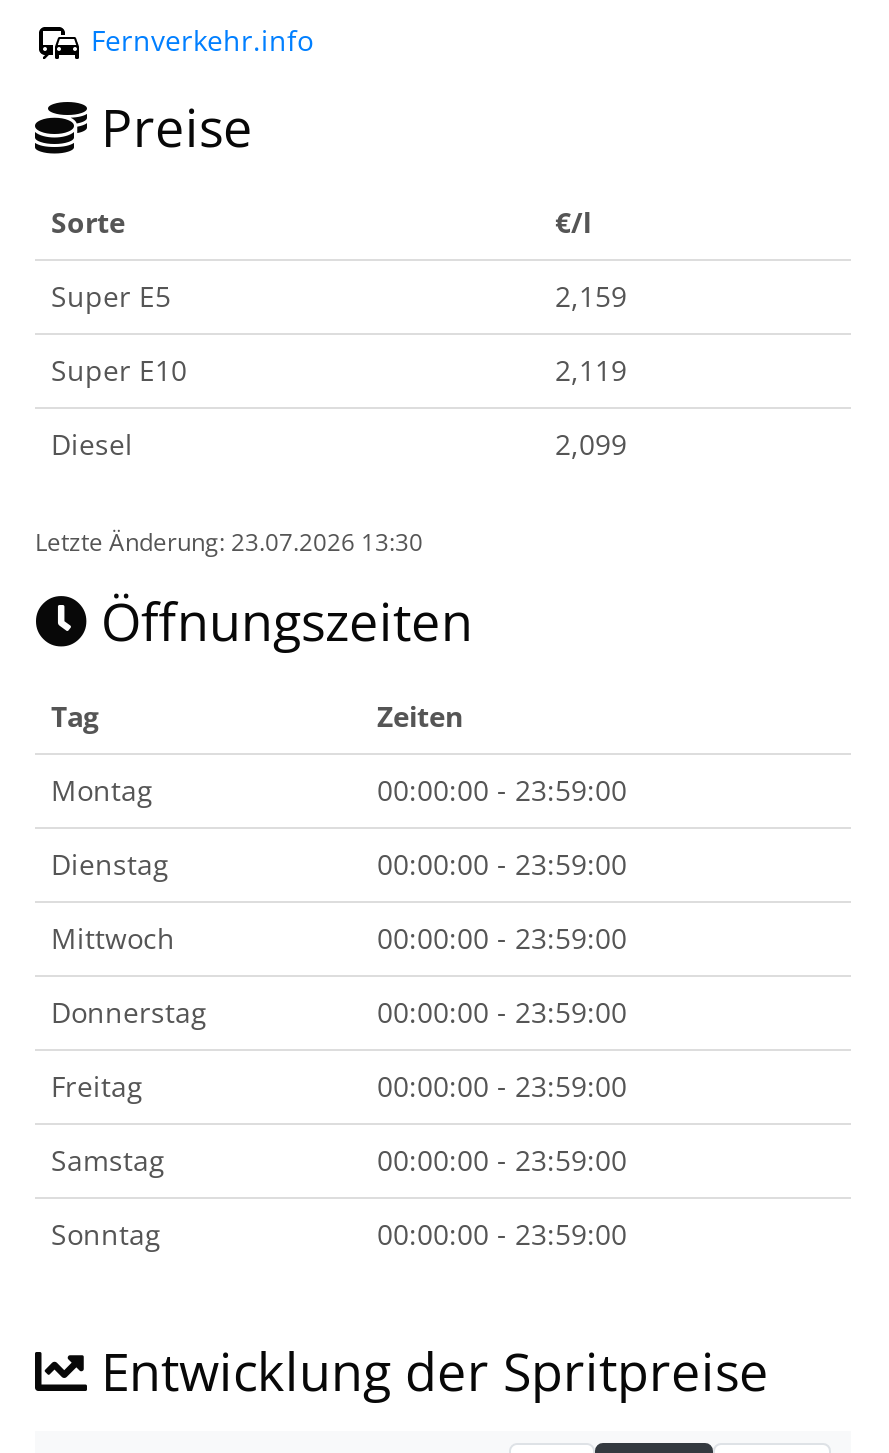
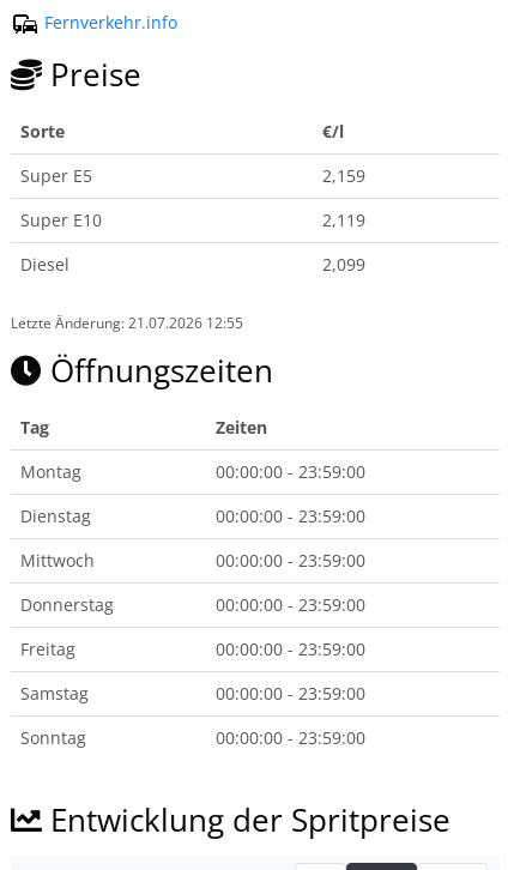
[35,525,423,557] Letzte Änderung: 23.07.2026 13:30 -> [11,313,243,332] Letzte Änderung: 21.07.2026 12:55

